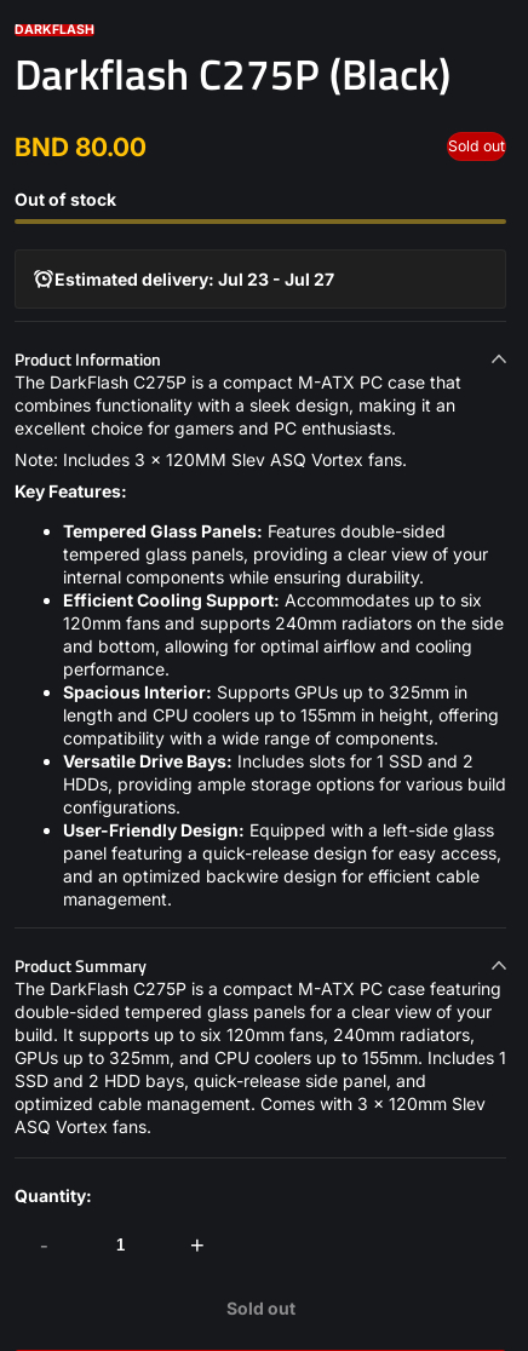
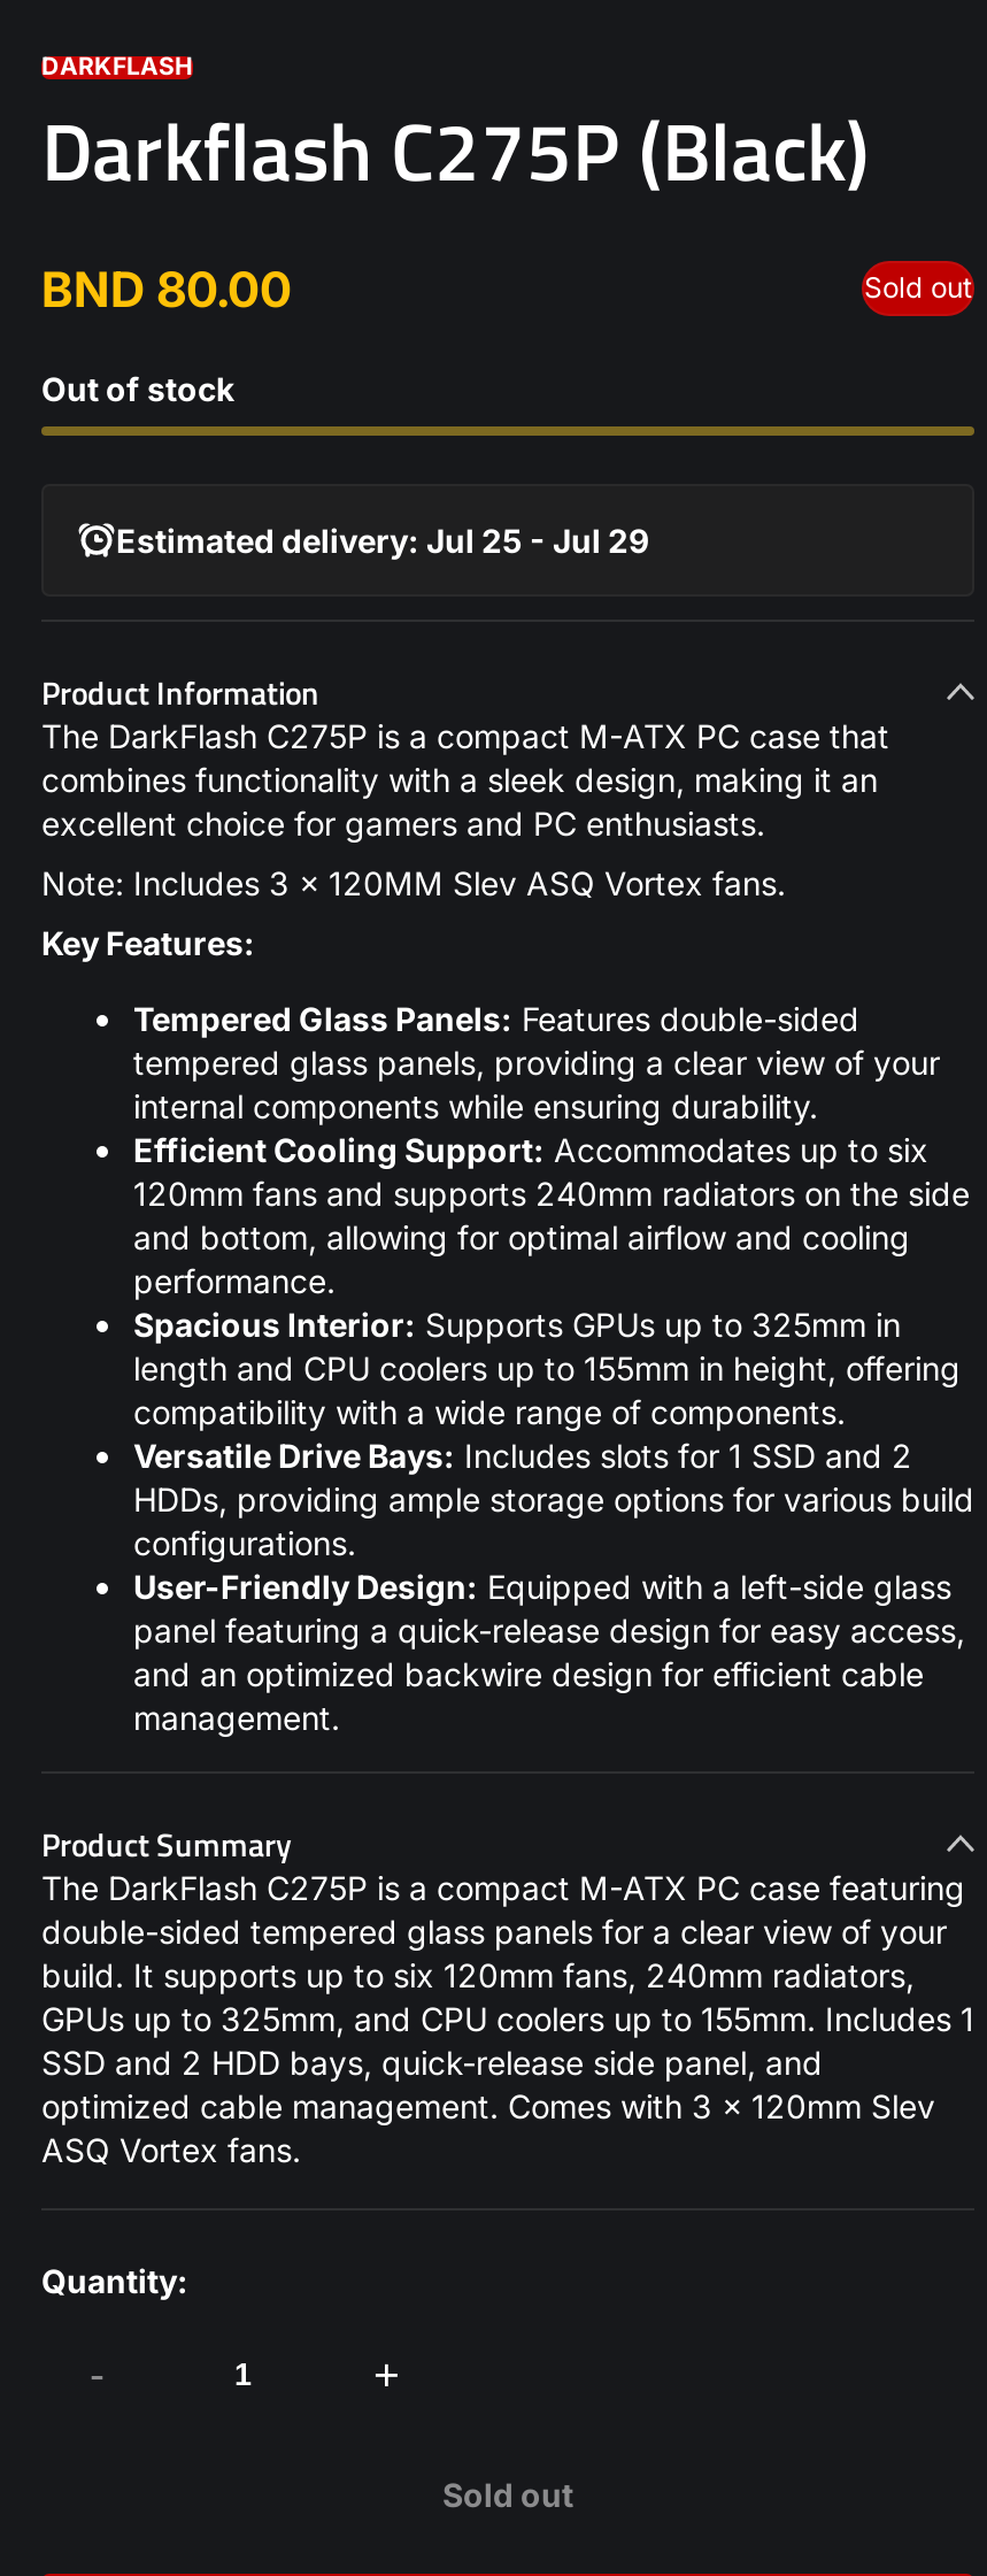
[54,269,334,289] Estimated delivery: Jul 23 - Jul 27 -> [116,521,649,560] Estimated delivery: Jul 25 - Jul 29

